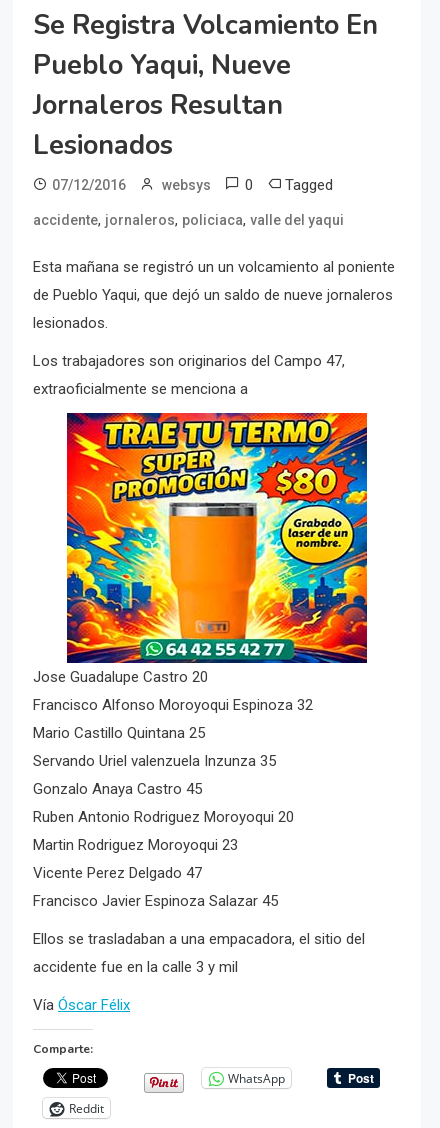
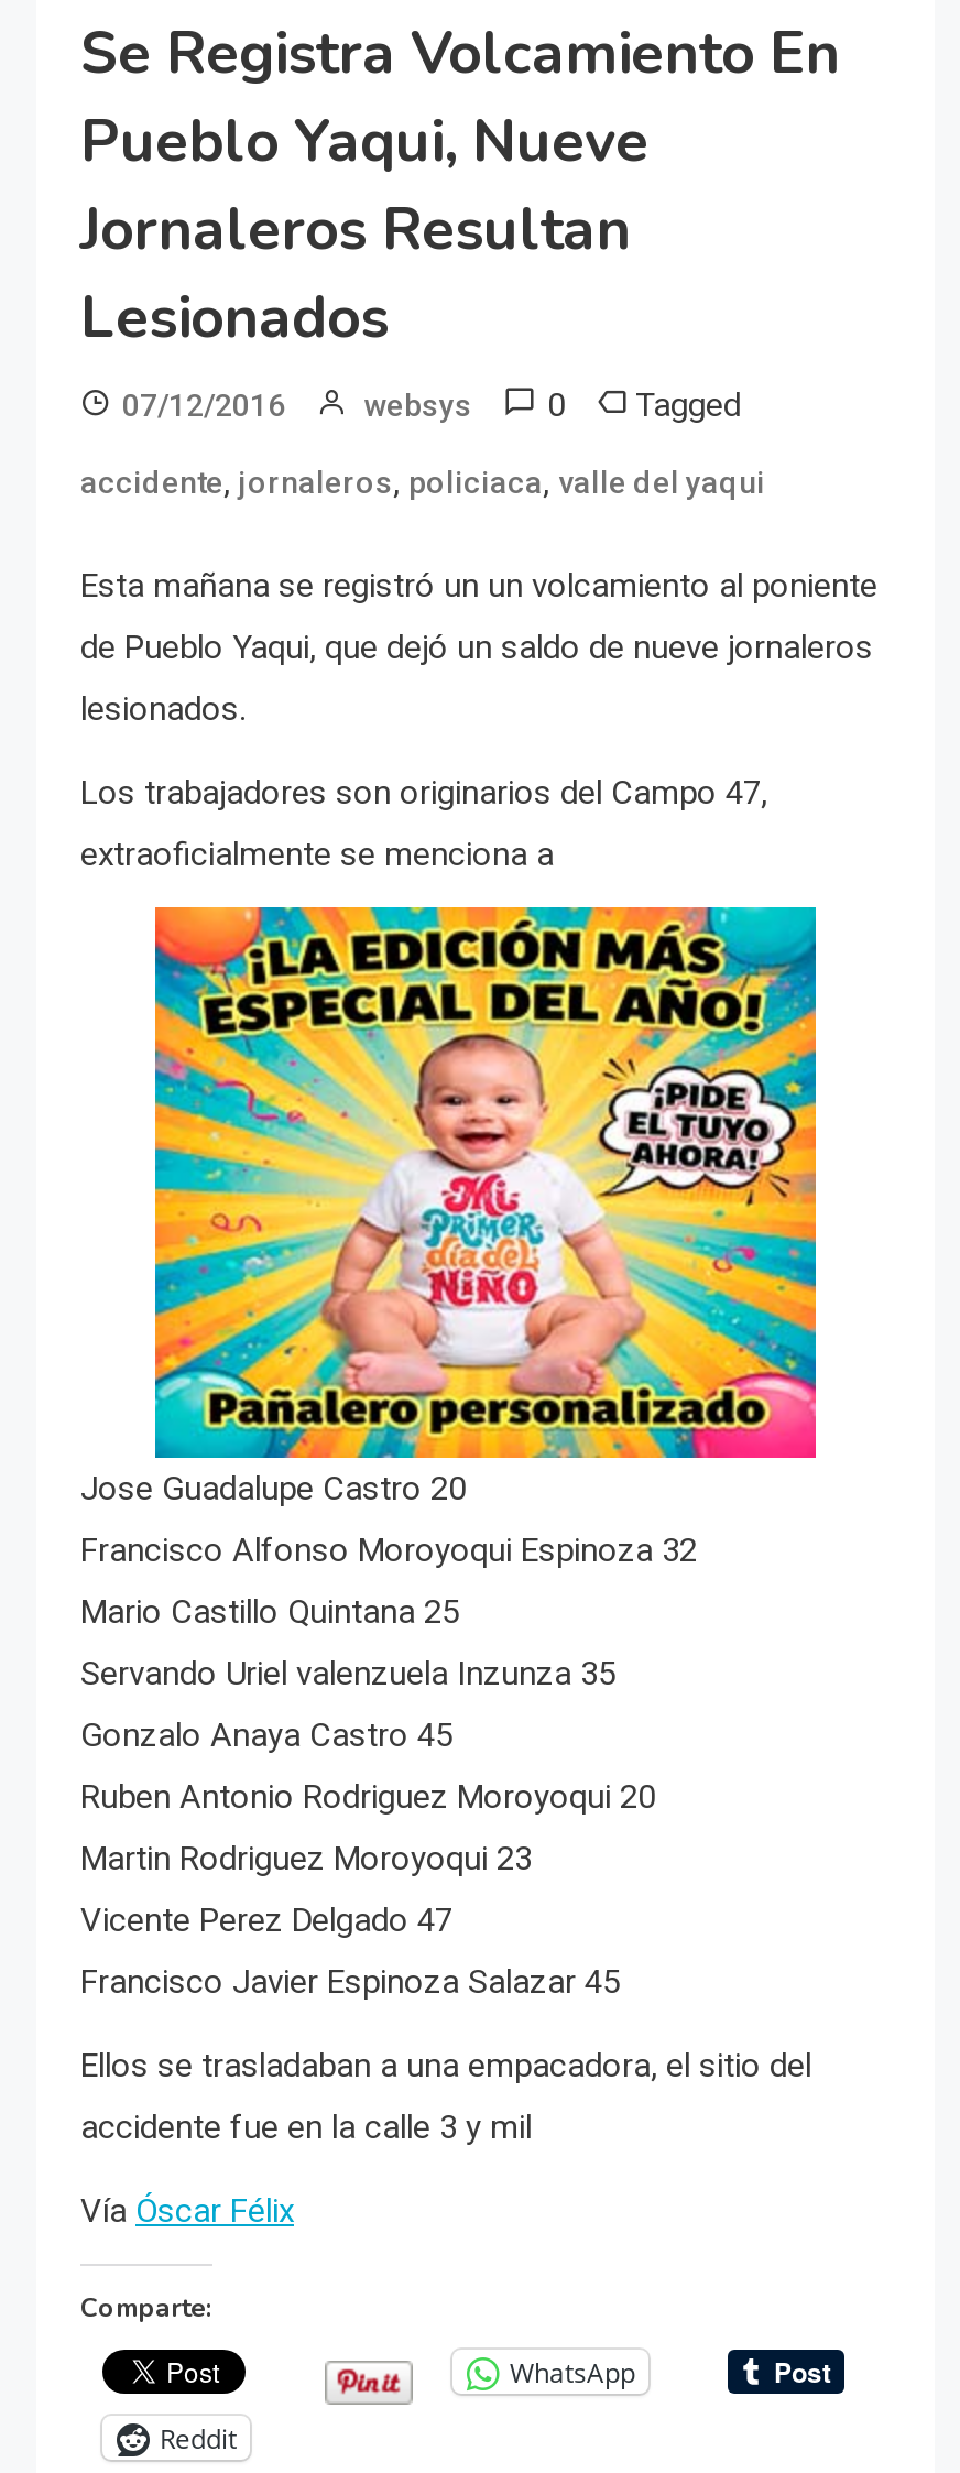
[66,412,368,664] [image] -> [153,905,818,1460] [image]

